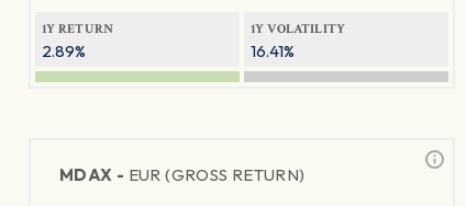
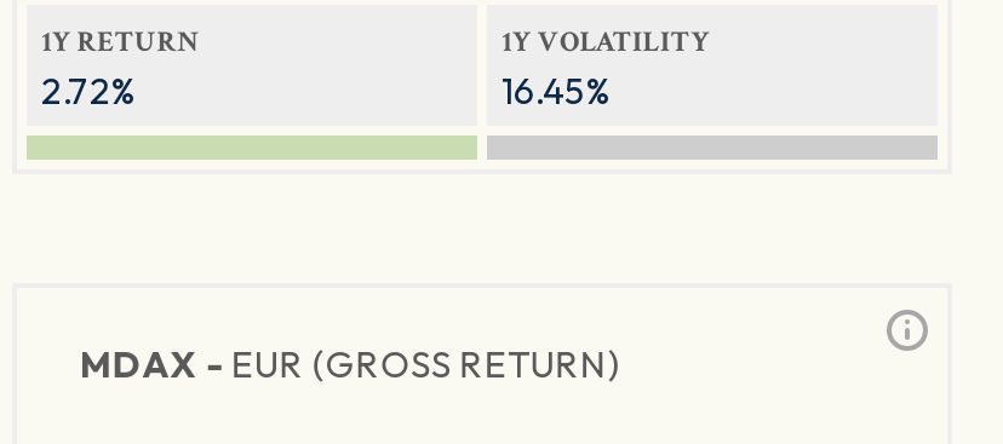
[42,41,86,61] 2.89% -> [41,68,136,114] 2.72%
[251,41,295,61] 16.41% -> [501,68,611,114] 16.45%

